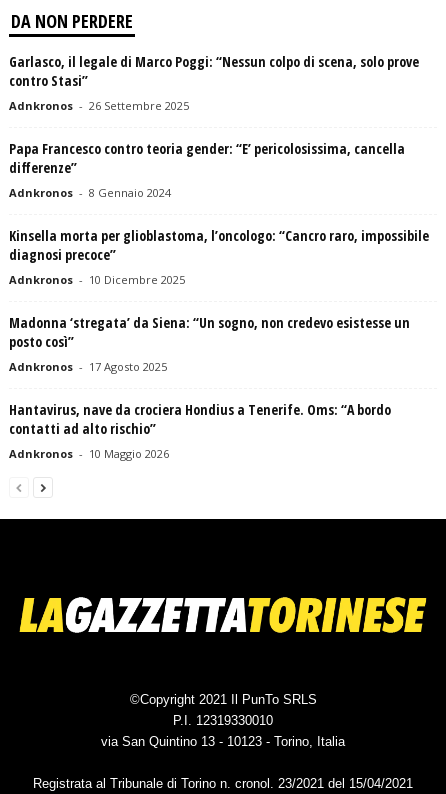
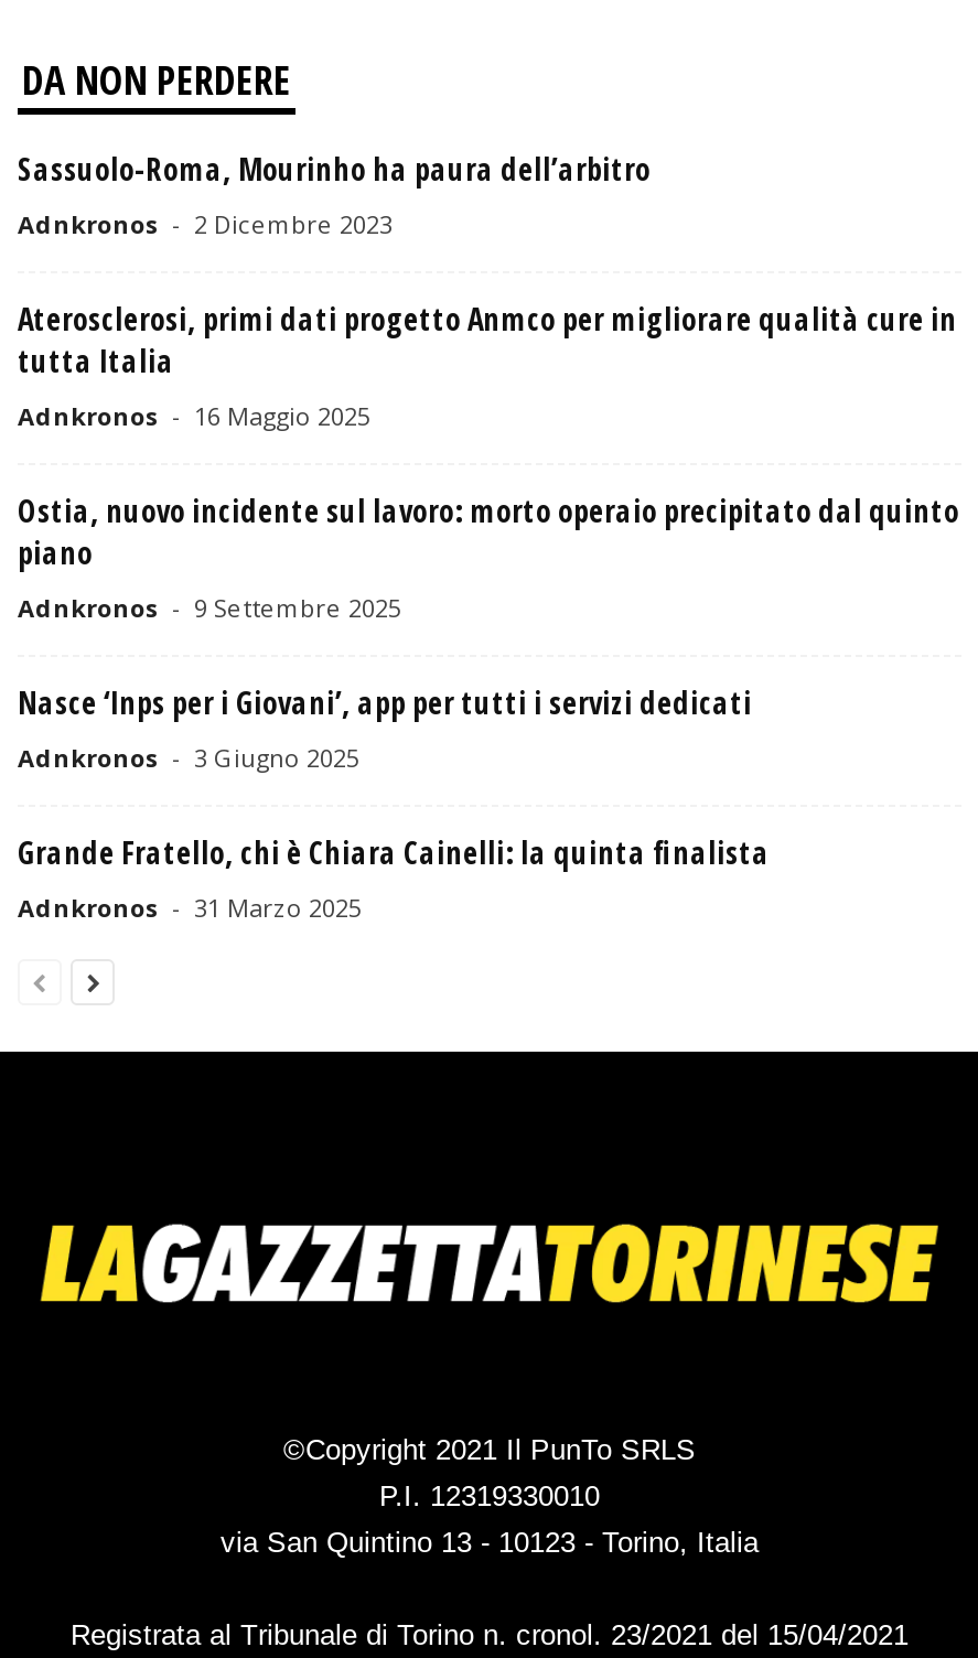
[9,52,419,113] Garlasco, il legale di Marco Poggi: “Nessun colpo di scena, solo prove | contro Stasi” | Adnkronos - 26 Settembre 2025 -> [18,147,651,240] Sassuolo-Roma, Mourinho ha paura dell’arbitro | Adnkronos - 2 Dicembre 2023
[9,139,405,200] Papa Francesco contro teoria gender: “E’ pericolosissima, cancella | differenze” | Adnkronos - 8 Gennaio 2024 -> [18,297,957,431] Aterosclerosi, primi dati progetto Anmco per migliorare qualità cure in | tutta Italia | Adnkronos - 16 Maggio 2025
[9,226,429,287] Kinsella morta per glioblastoma, l’oncologo: “Cancro raro, impossibile | diagnosi precoce” | Adnkronos - 10 Dicembre 2025 -> [18,489,959,623] Ostia, nuovo incidente sul lavoro: morto operaio precipitato dal quinto | piano | Adnkronos - 9 Settembre 2025
[9,313,410,374] Madonna ‘stregata’ da Siena: “Un sogno, non credevo esistesse un | posto così” | Adnkronos - 17 Agosto 2025 -> [18,681,752,773] Nasce ‘Inps per i Giovani’, app per tutti i servizi dedicati | Adnkronos - 3 Giugno 2025
[9,400,391,461] Hantavirus, nave da crociera Hondius a Tenerife. Oms: “A bordo | contatti ad alto rischio” | Adnkronos - 10 Maggio 2026 -> [18,831,770,923] Grande Fratello, chi è Chiara Cainelli: la quinta finalista | Adnkronos - 31 Marzo 2025

